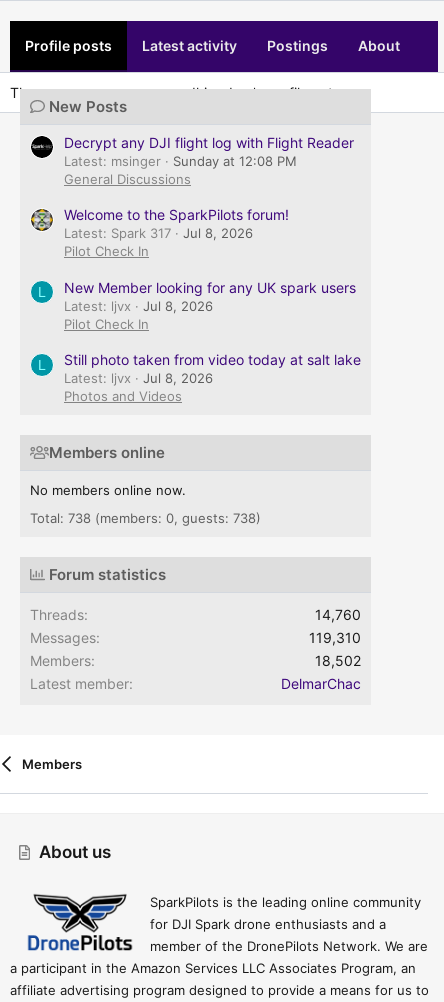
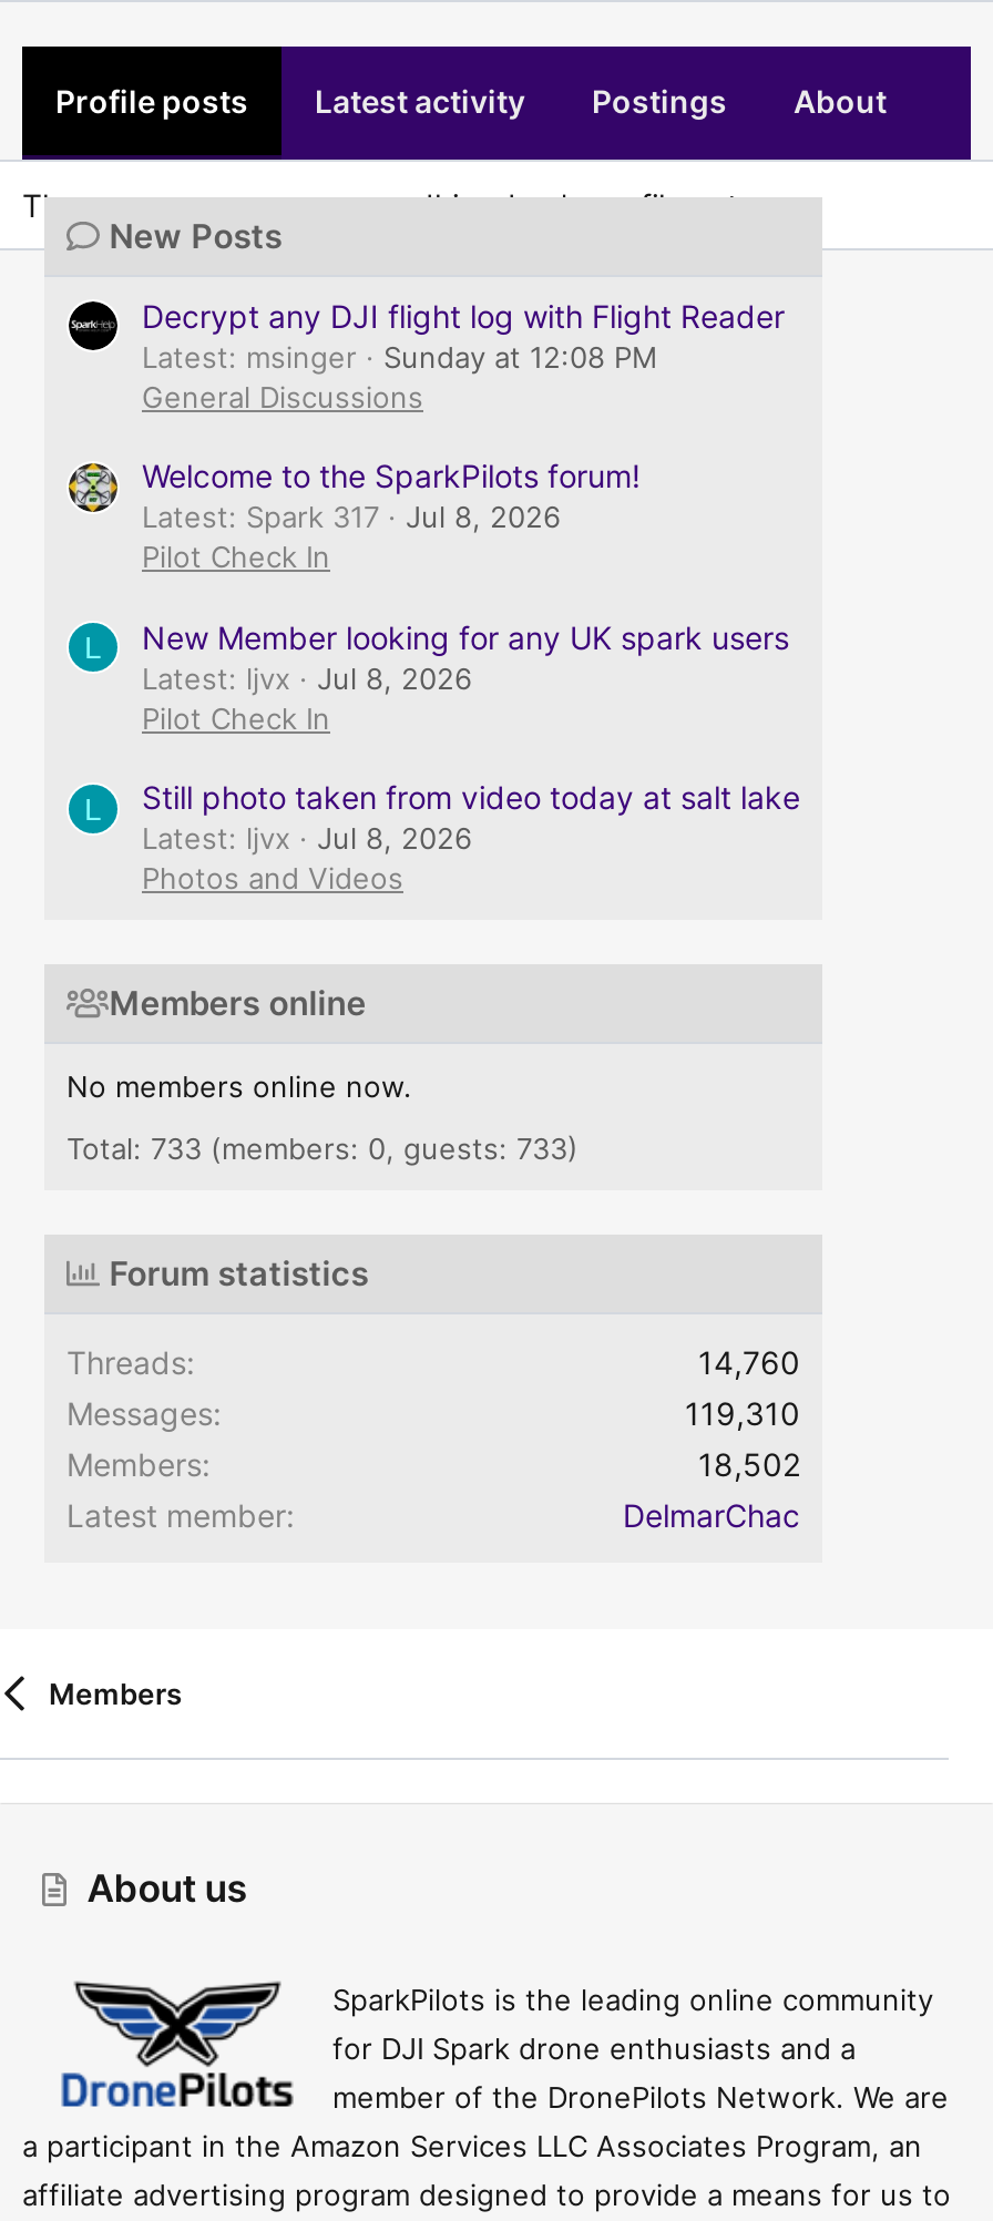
[30,510,261,526] Total: 738 (members: 0, guests: 738) -> [66,1131,579,1166] Total: 733 (members: 0, guests: 733)

